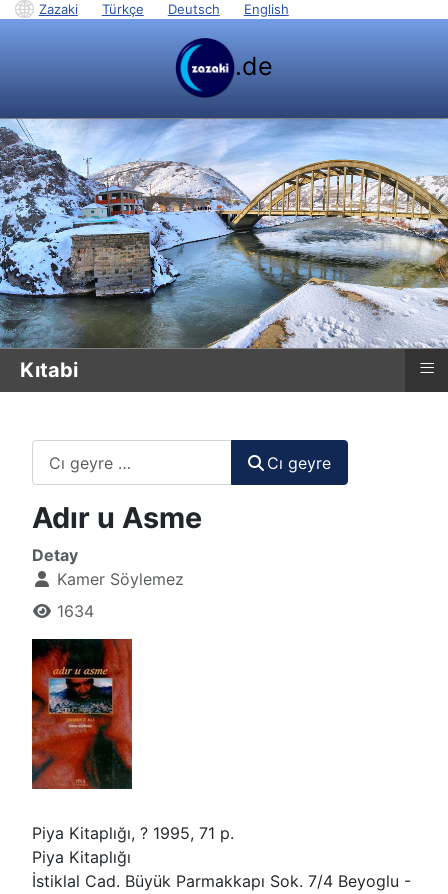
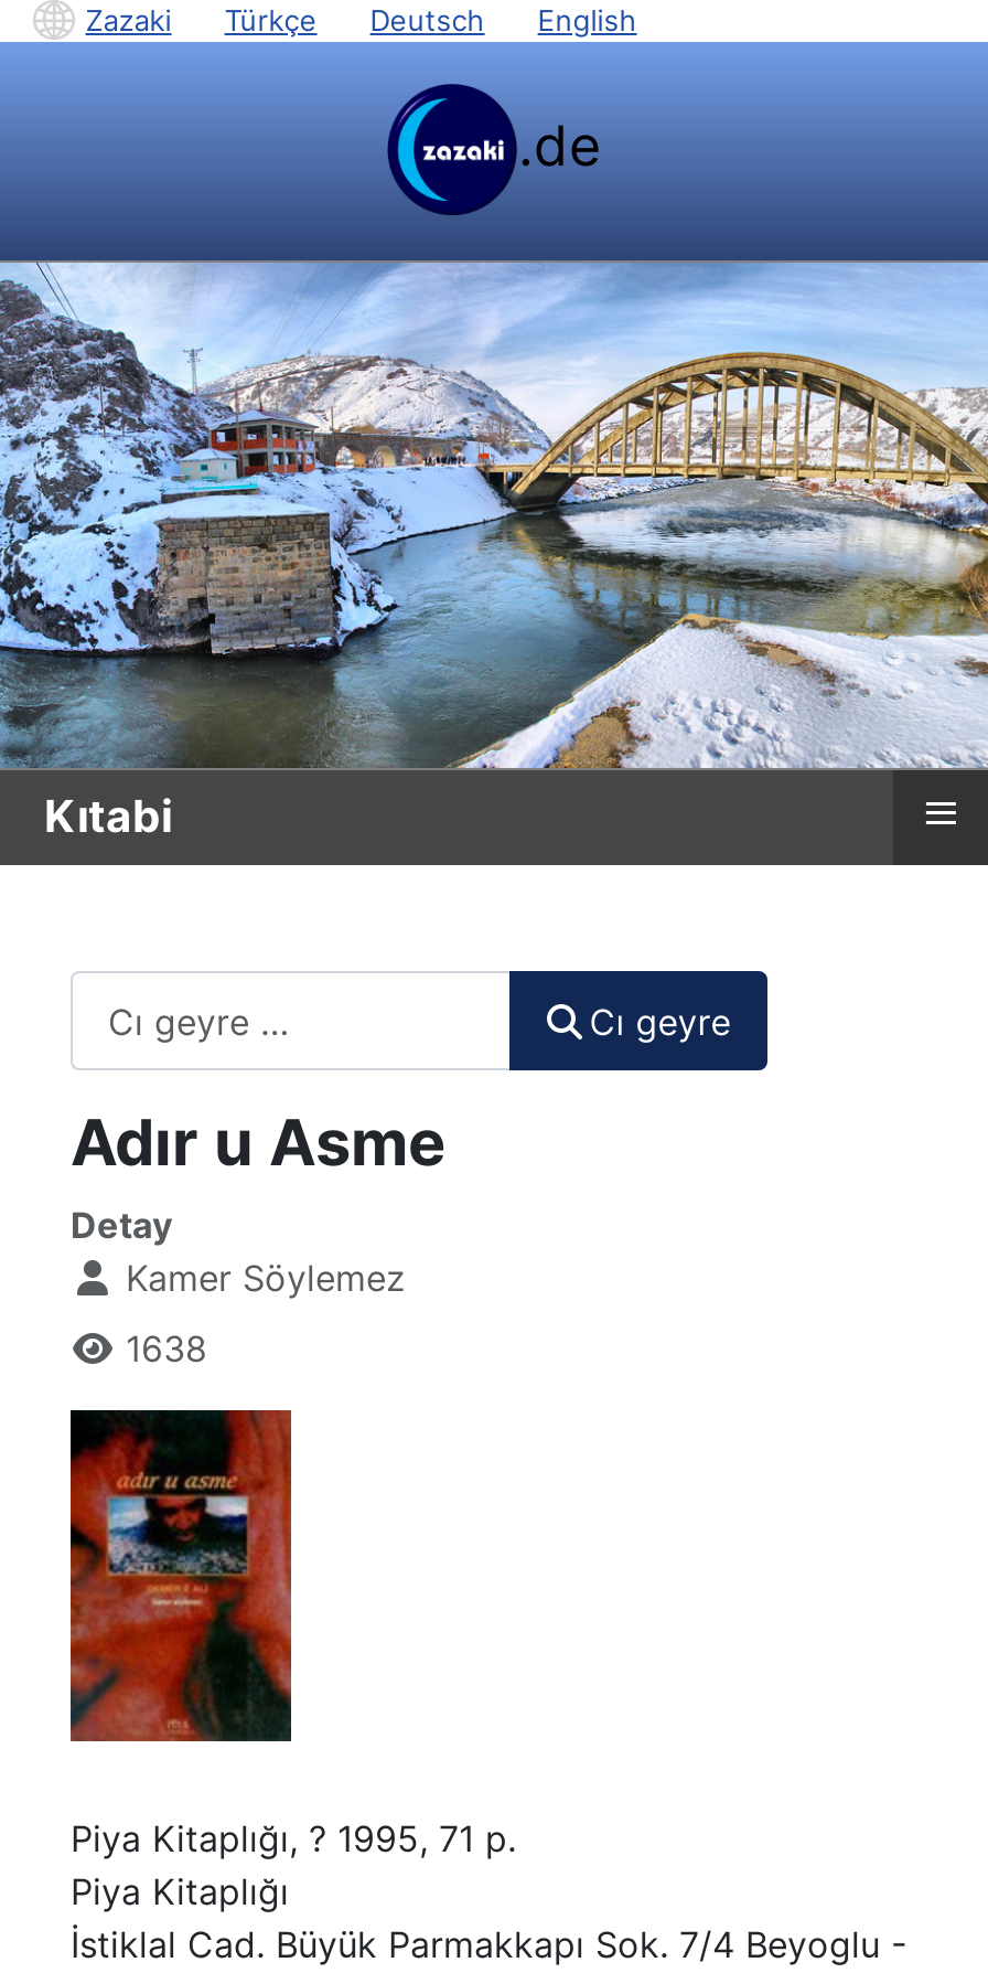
[57,601,94,621] 1634 -> [126,1327,207,1371] 1638

